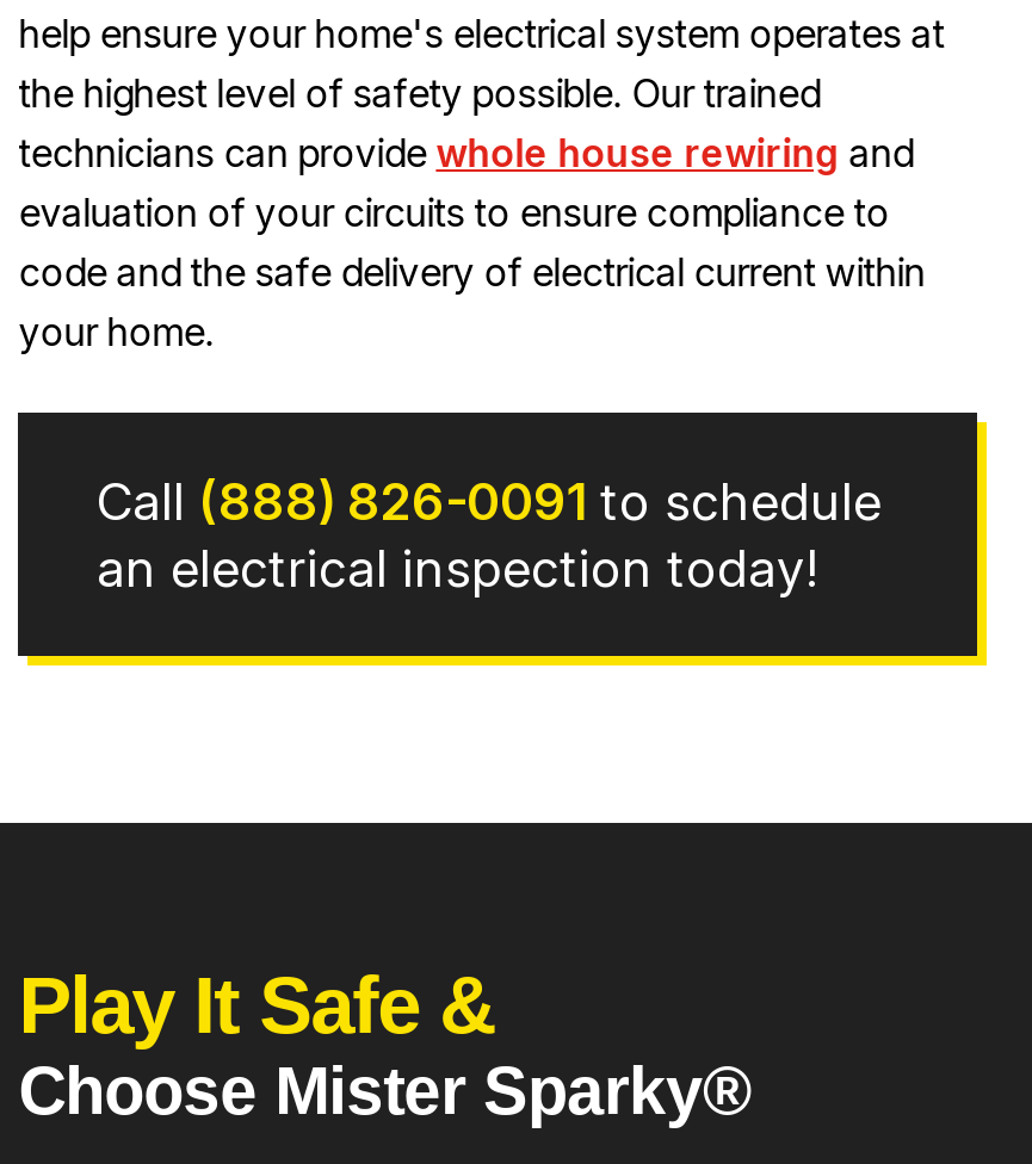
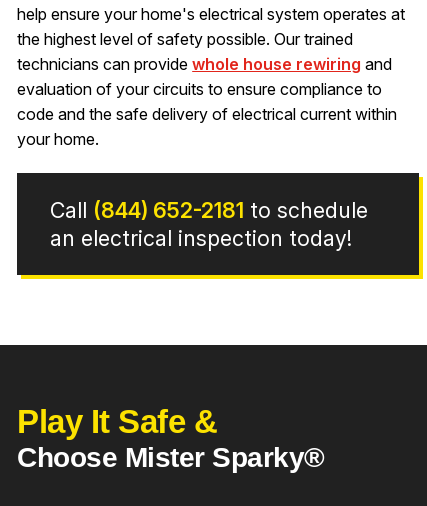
[97,470,882,532] Call (888) 826-0091 to schedule -> [50,197,368,223] Call (844) 652-2181 to schedule

